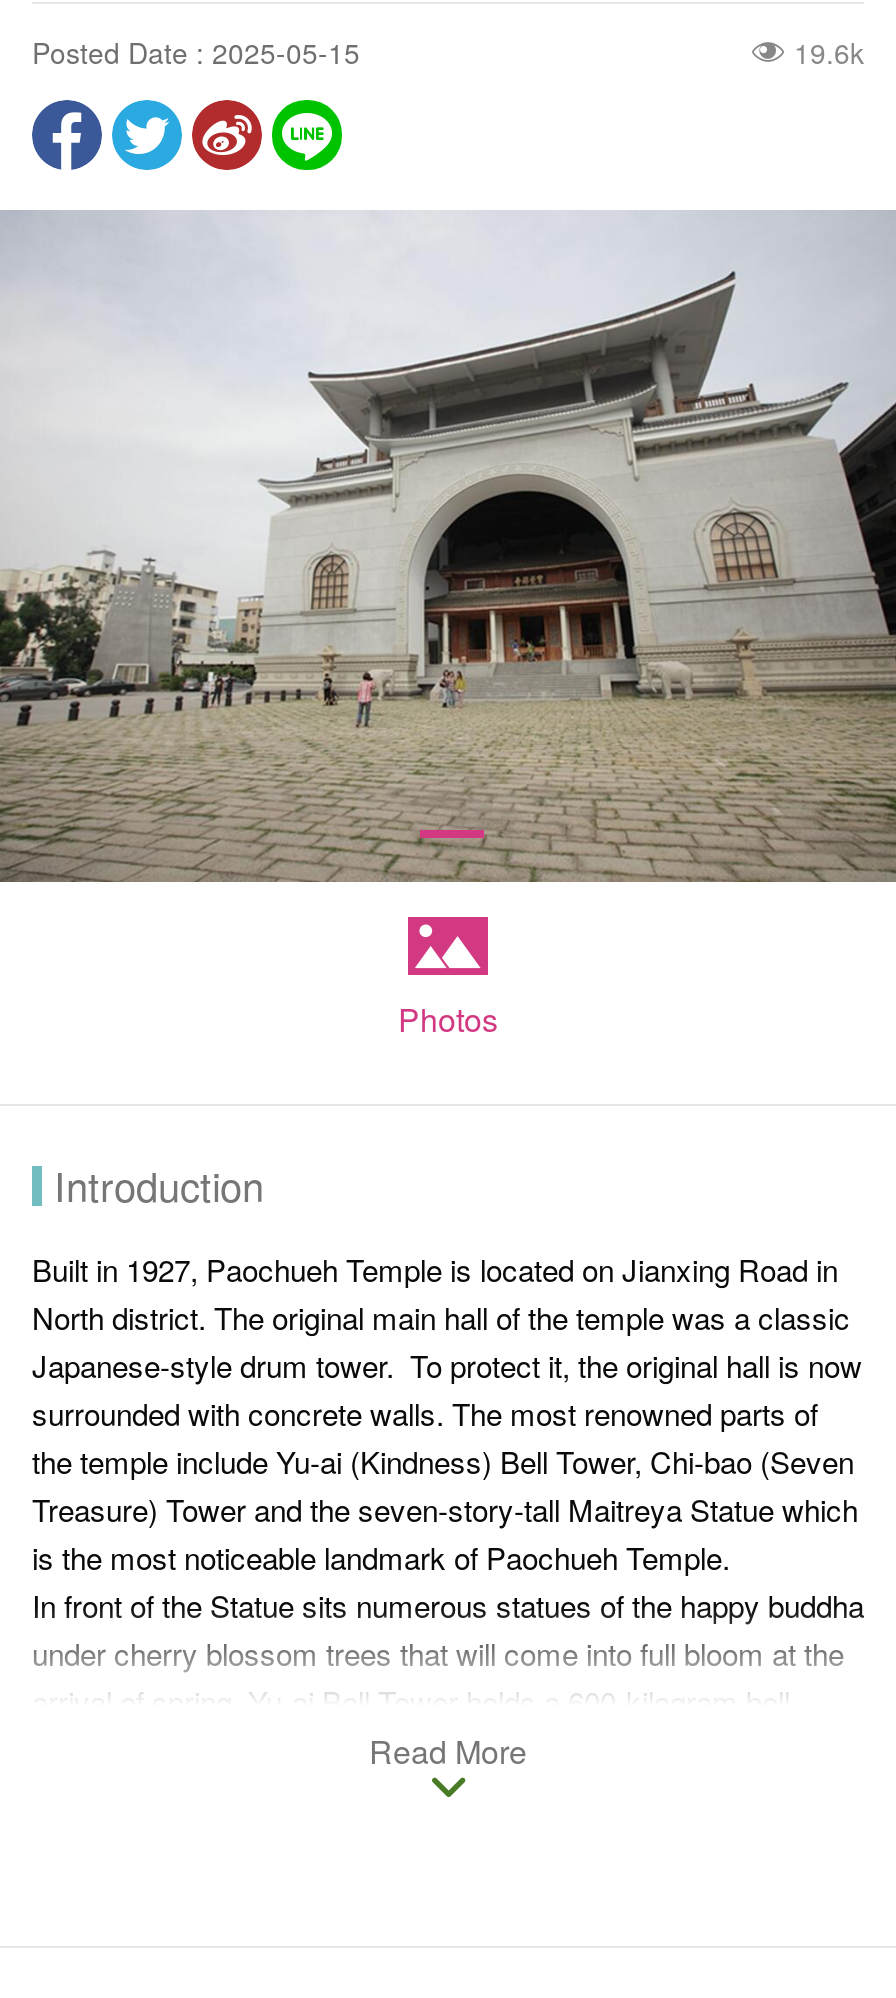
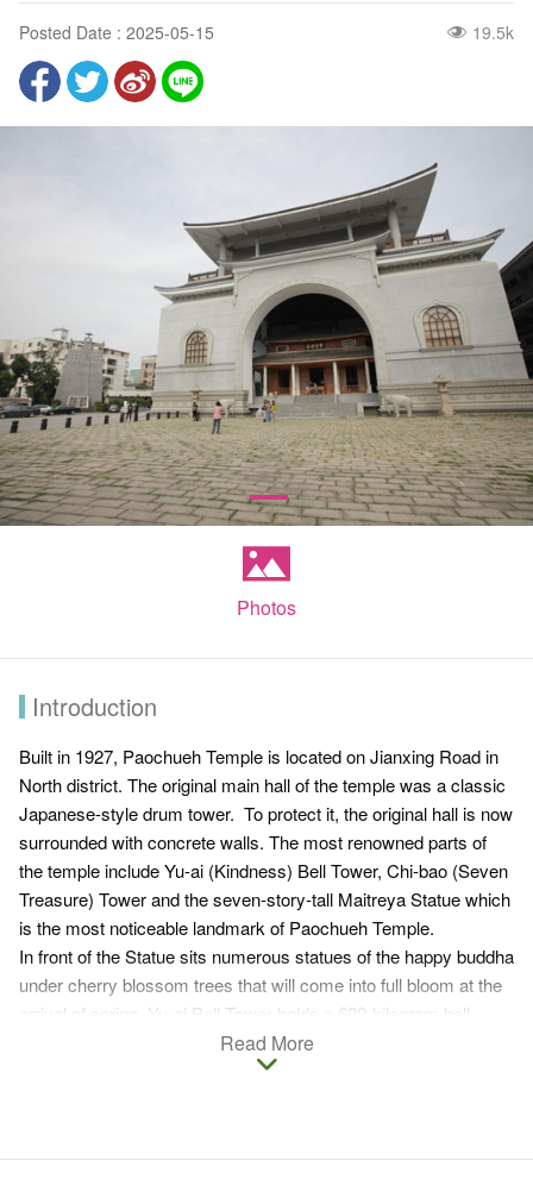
[794,32,864,72] 19.6k -> [472,20,514,44] 19.5k

